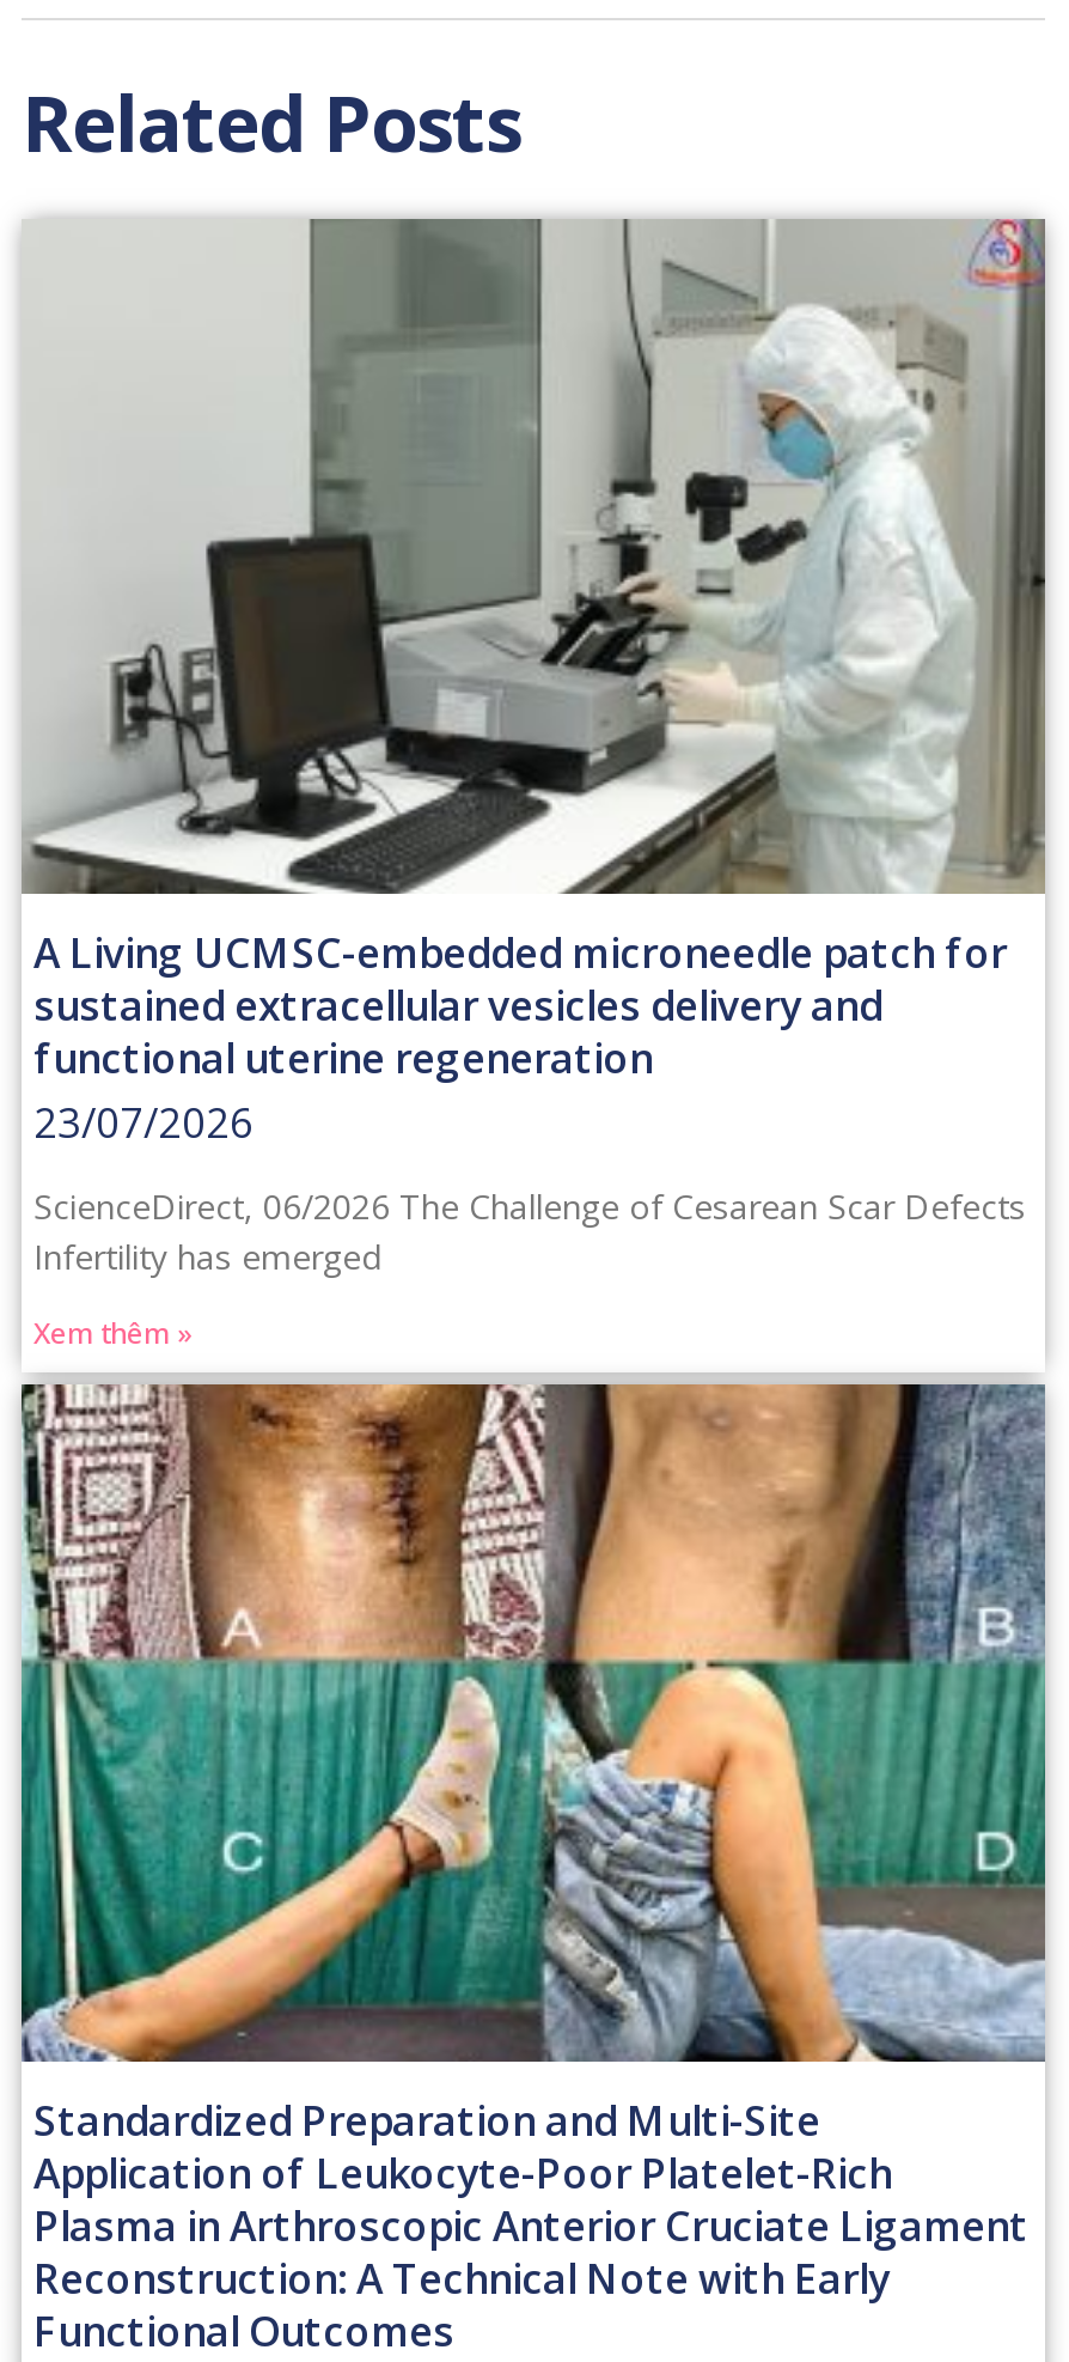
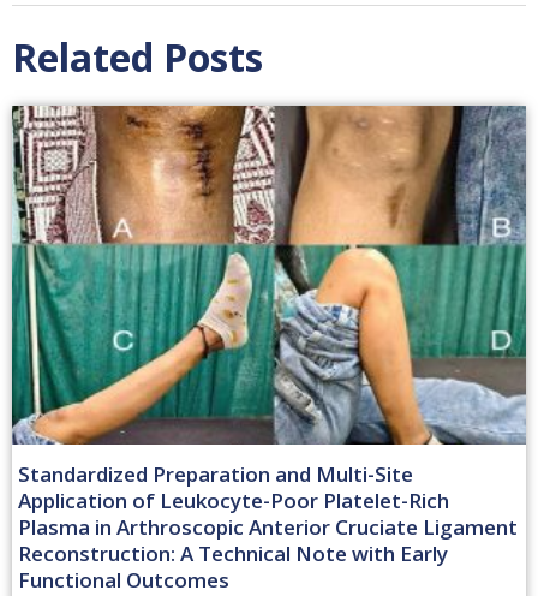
[22,217,1047,1354] [image] | A Living UCMSC-embedded microneedle patch for | sustained extracellular vesicles delivery and | functional uterine regeneration | 23/07/2026 | ScienceDirect, 06/2026 The Challenge of Cesarean Scar Defects | Infertility has emerged | Xem thêm » -> none

